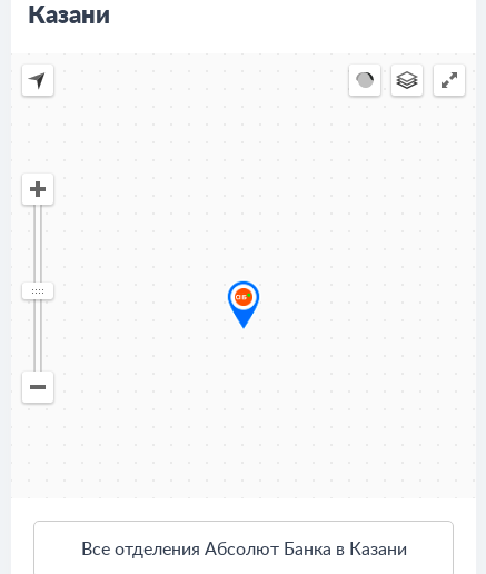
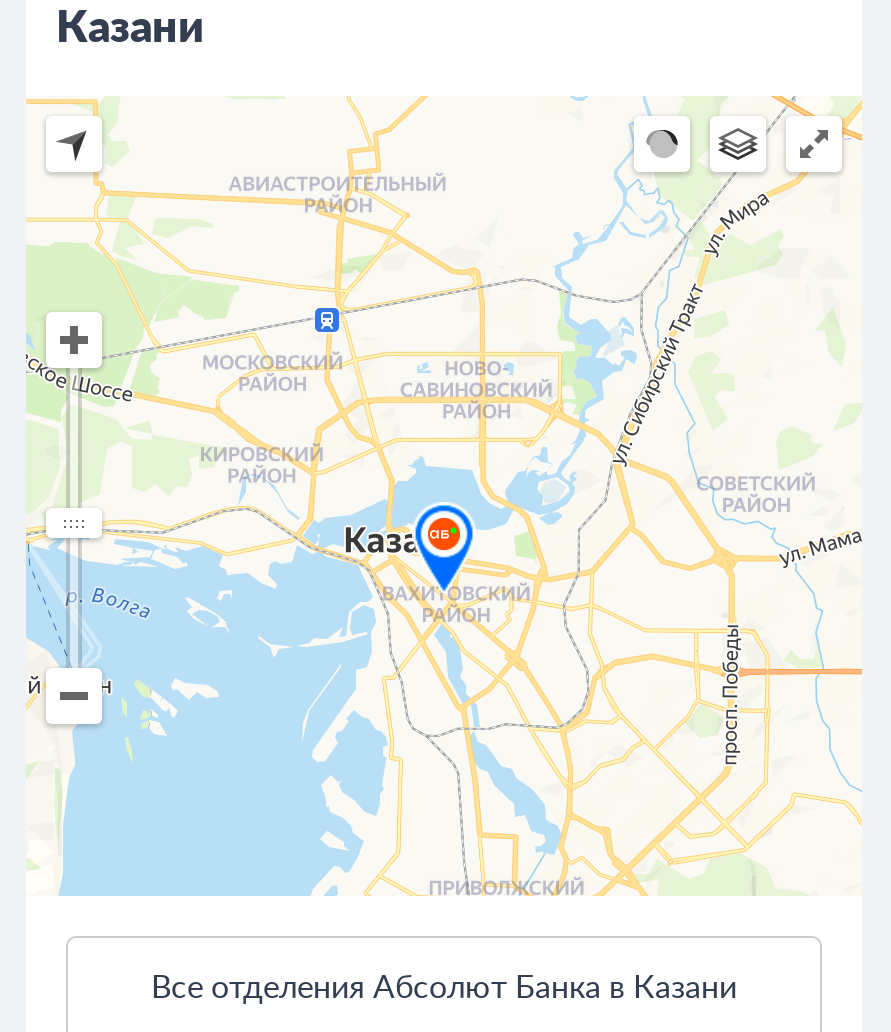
none -> [24,94,864,898] [image]

